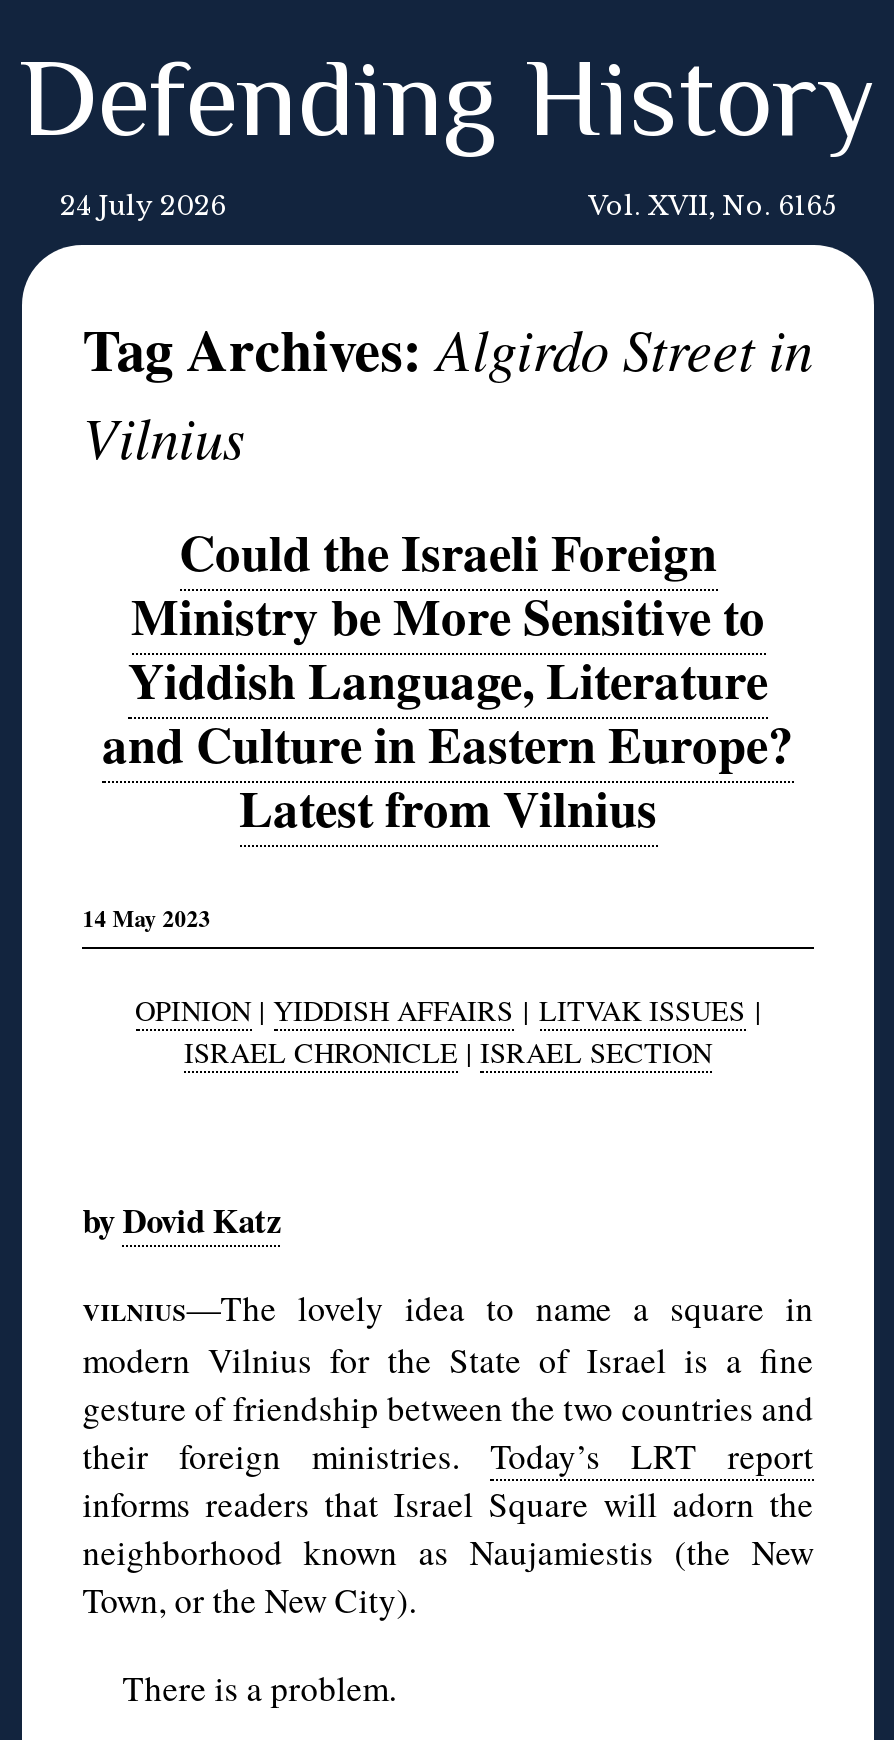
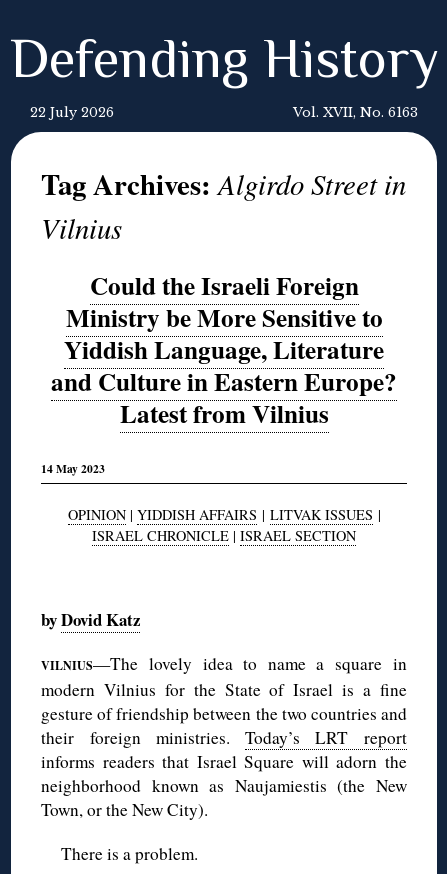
[60,191,226,221] 24 July 2026 -> [30,105,114,120] 22 July 2026
[588,191,836,221] Vol. XVII, No. 6165 -> [293,105,418,120] Vol. XVII, No. 6163

